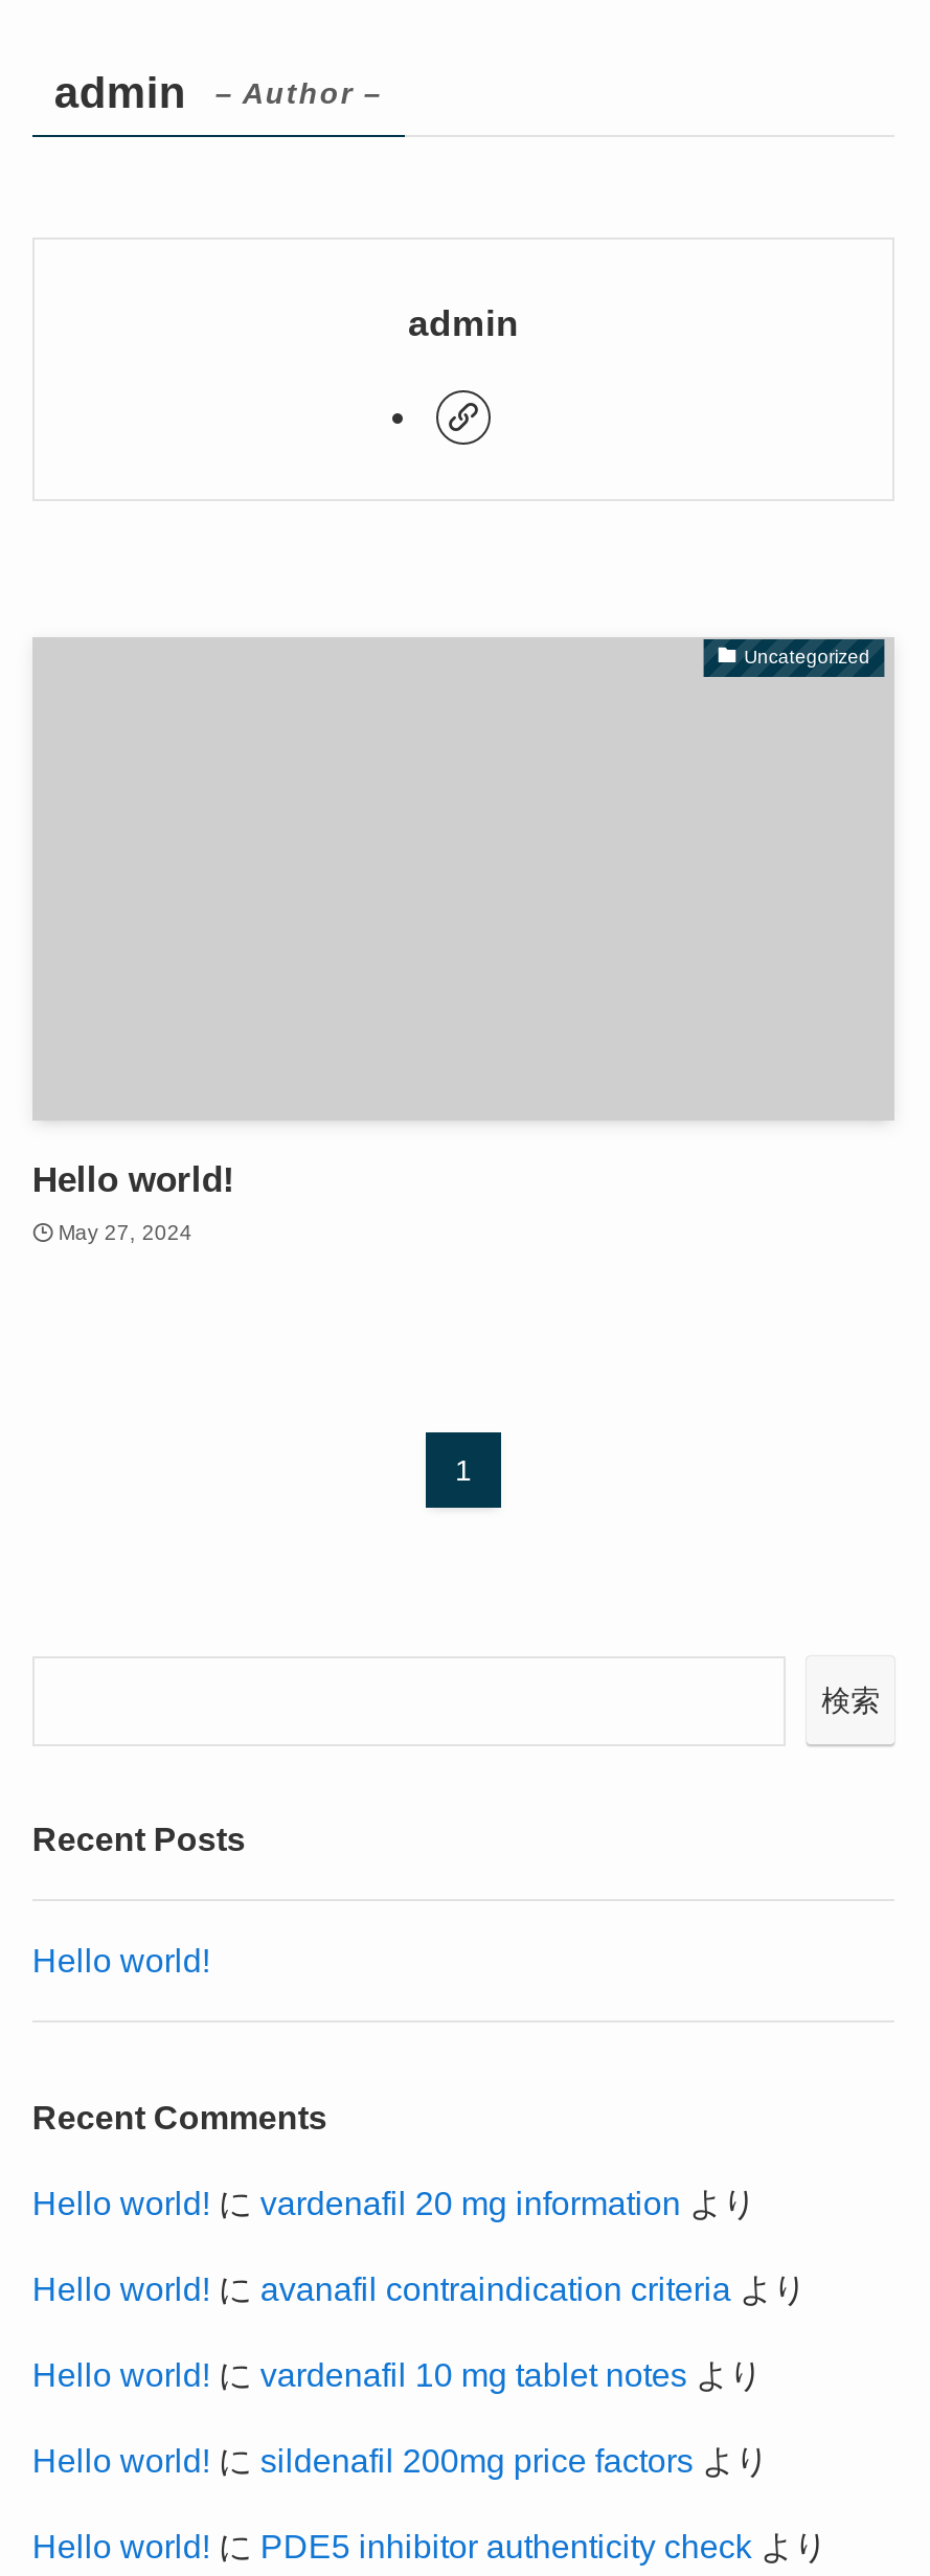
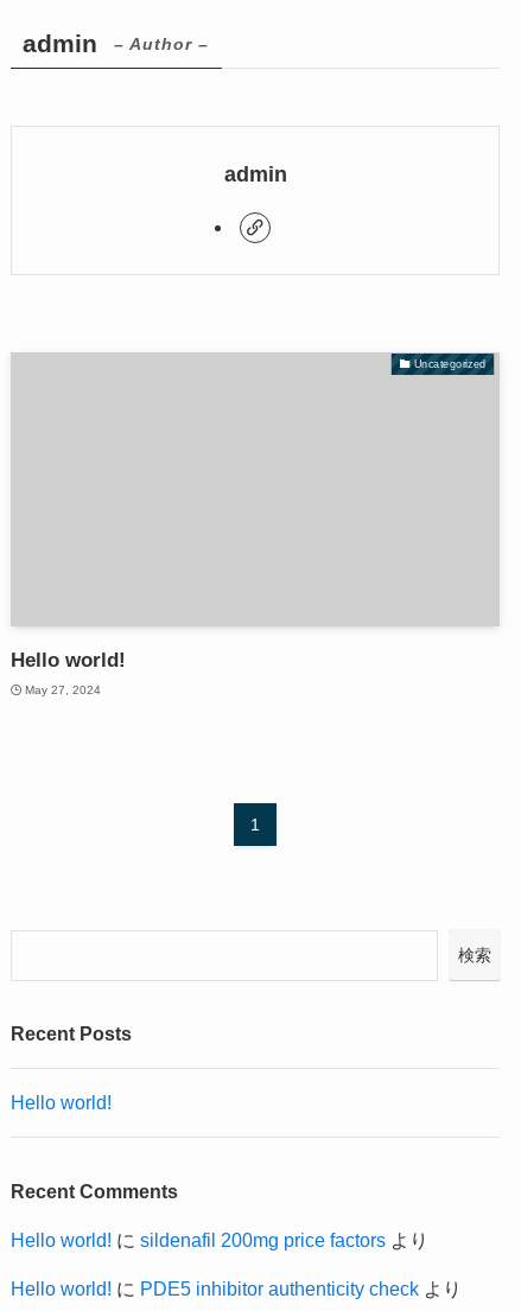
[32,2183,806,2393] Hello world!にvardenafil 20 mg informationより | Hello world!にavanafil contraindication criteriaより | Hello world!にvardenafil 10 mg tablet notesより -> none

